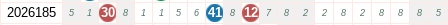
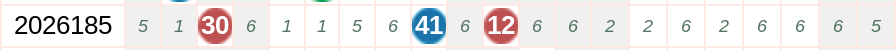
[123,8,128,18] 8 -> [246,16,256,36] 6
[230,8,235,18] 8 -> [460,16,470,36] 6
[266,8,271,18] 7 -> [532,16,542,36] 6
[284,8,289,18] 8 -> [568,16,578,36] 6
[340,8,345,18] 8 -> [681,16,691,36] 6
[378,8,383,18] 8 -> [757,16,767,36] 6
[397,8,402,18] 8 -> [795,16,805,36] 6
[416,8,421,18] 8 -> [833,16,843,36] 6

